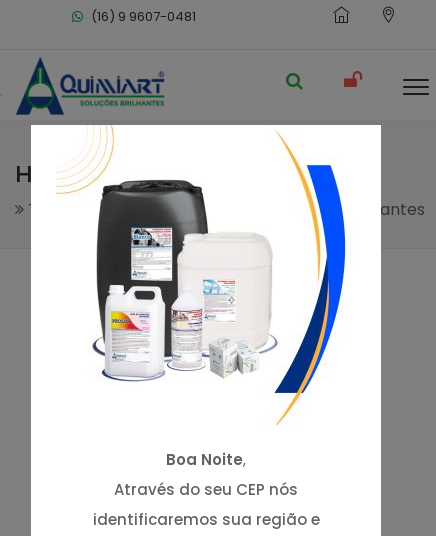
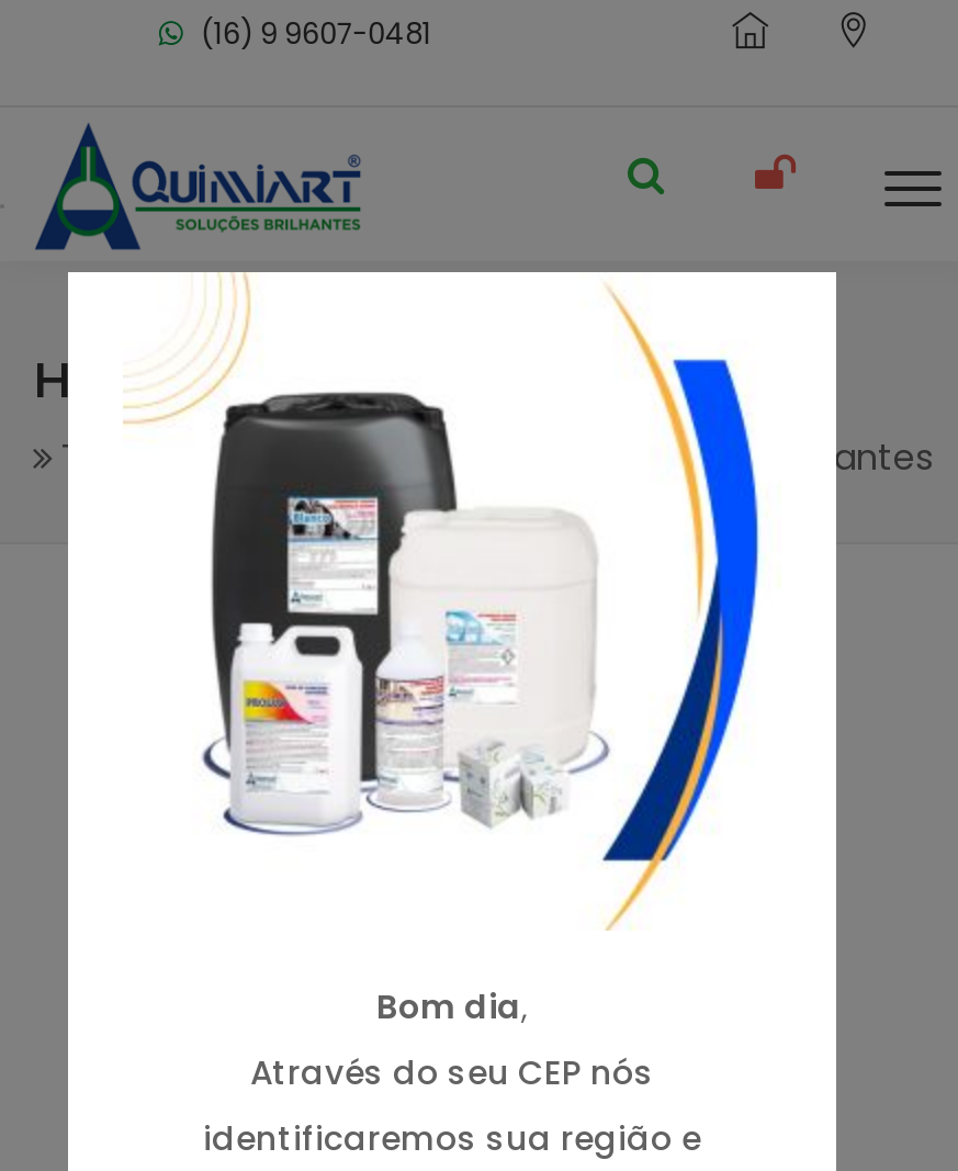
[166,449,246,470] Boa Noite, -> [376,983,528,1029] Bom dia,

